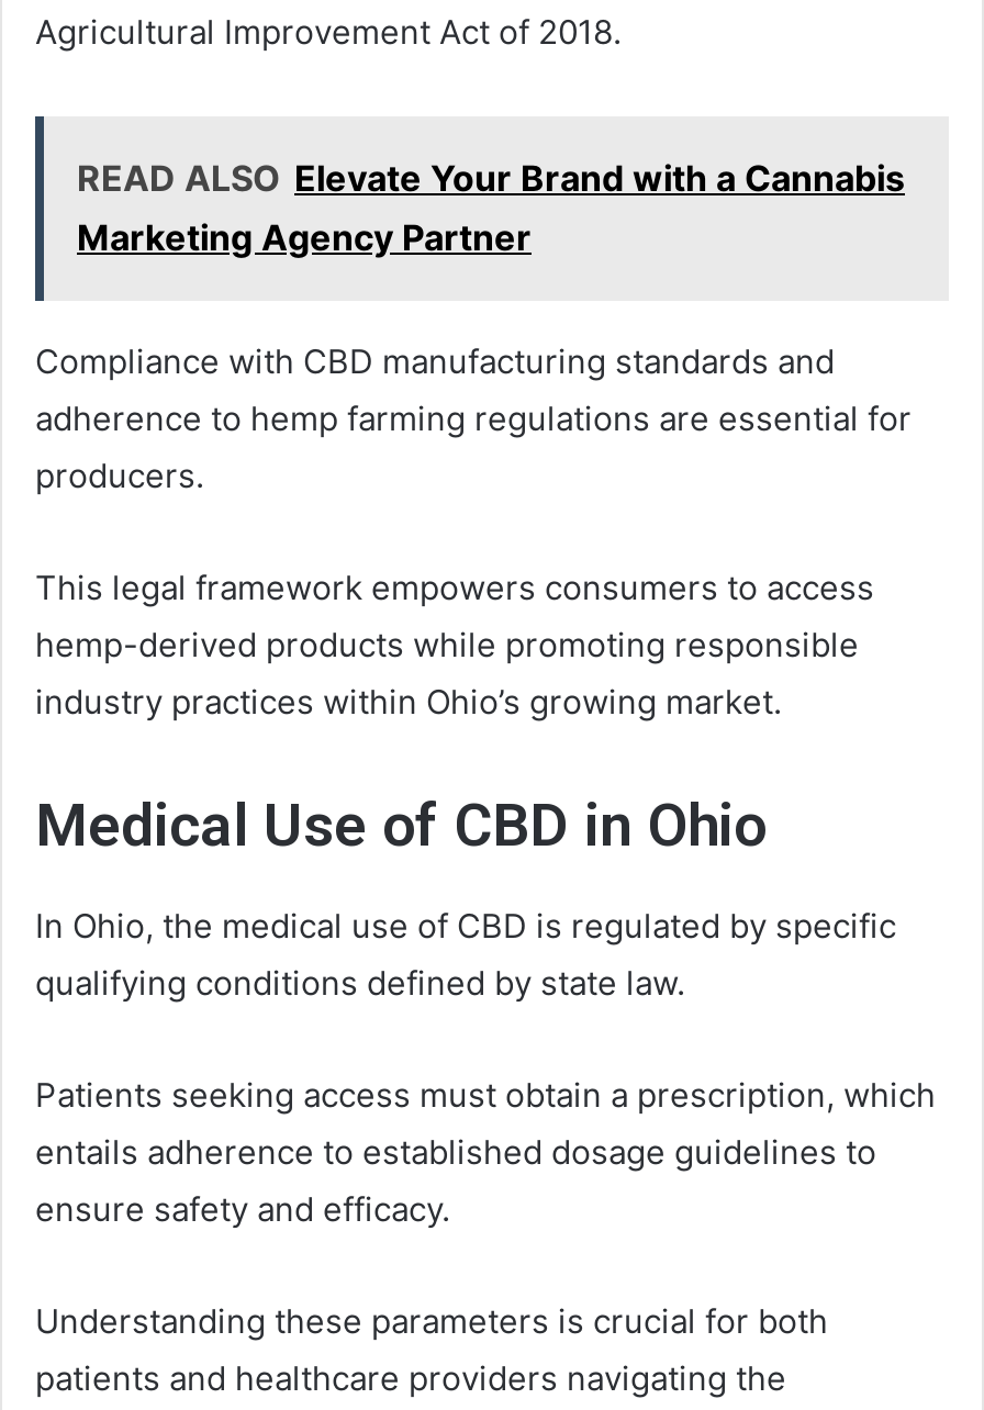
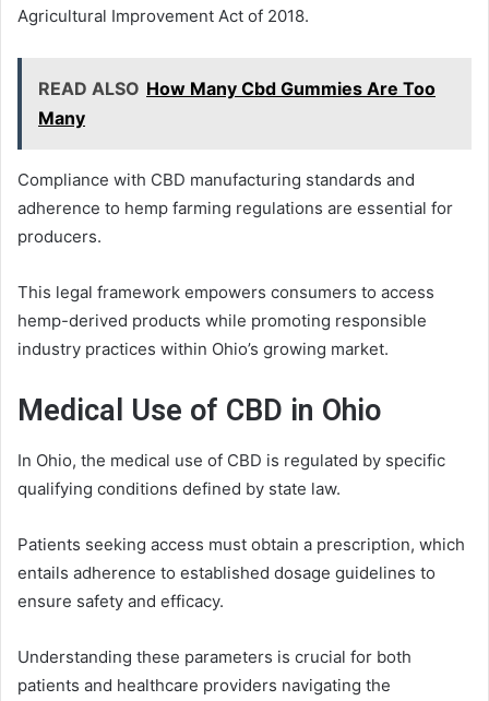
[77,156,905,259] READ ALSO Elevate Your Brand with a Cannabis | Marketing Agency Partner -> [38,78,436,129] READ ALSO How Many Cbd Gummies Are Too | Many

